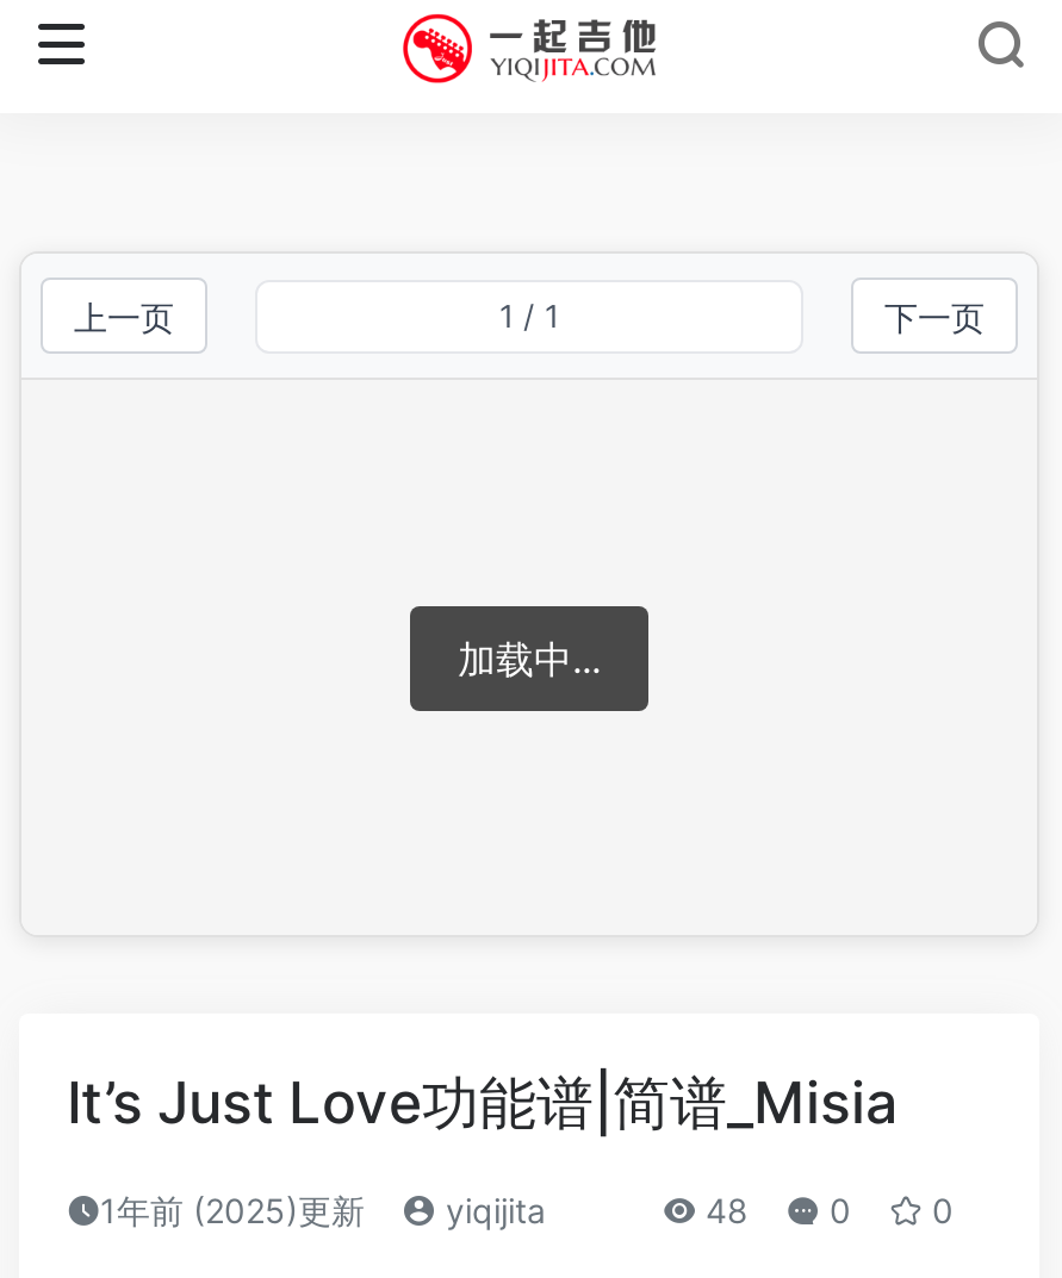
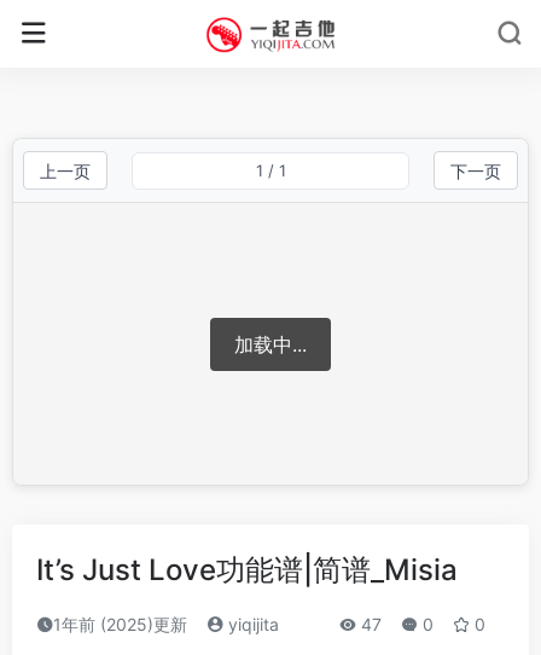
[696,1190,954,1230] 48 0 0 -> [356,614,485,634] 47 0 0

